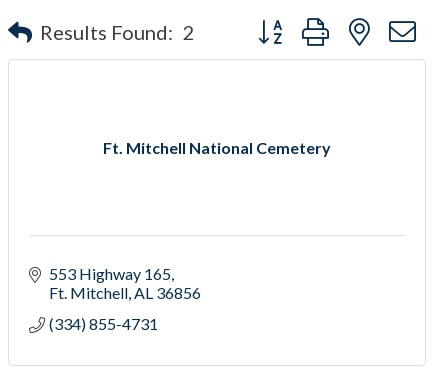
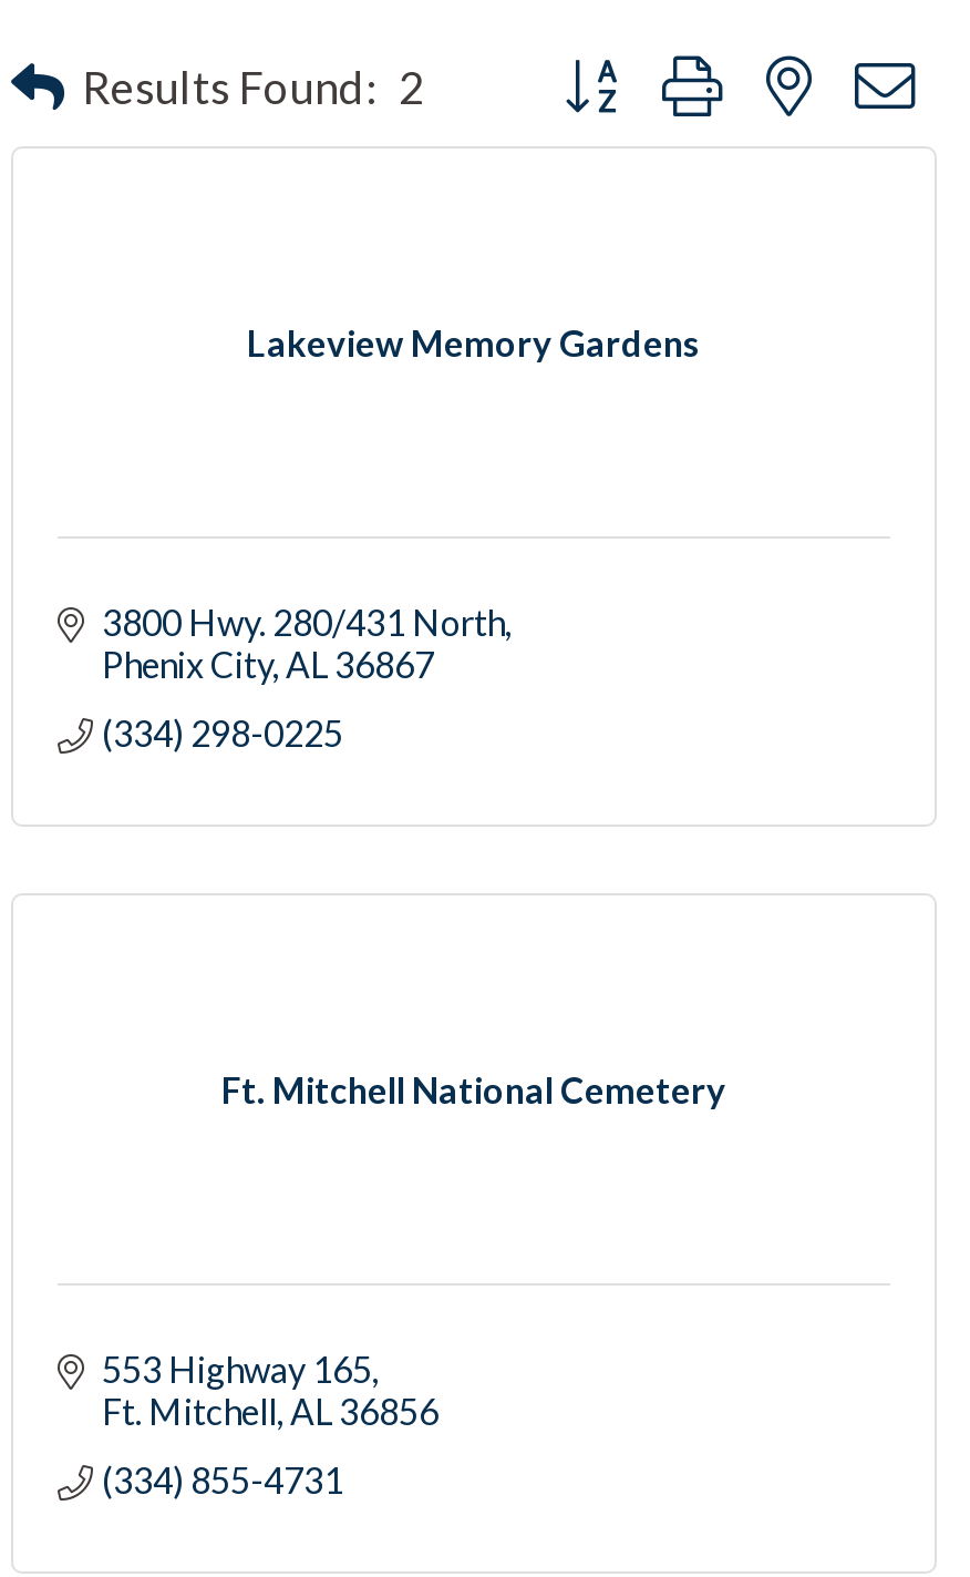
none -> [102,601,505,754] 3800 Hwy. 280/431 North | Phenix City AL 36867 | (334) 298-0225
none -> [247,322,701,364] Lakeview Memory Gardens

